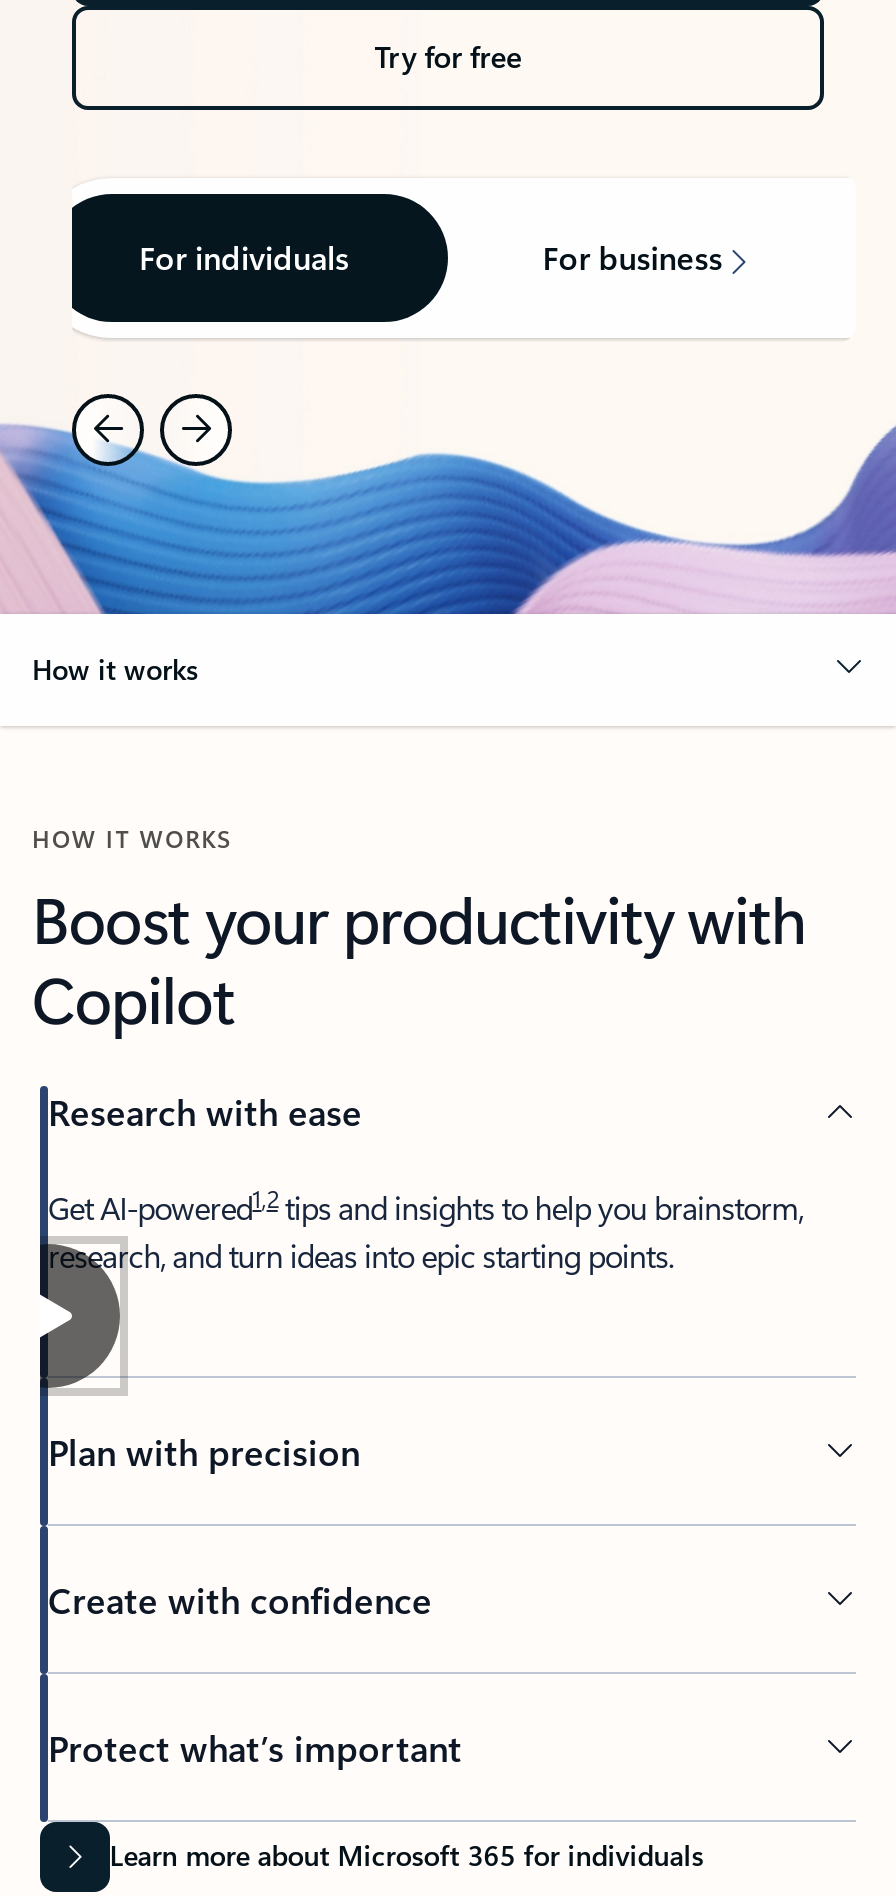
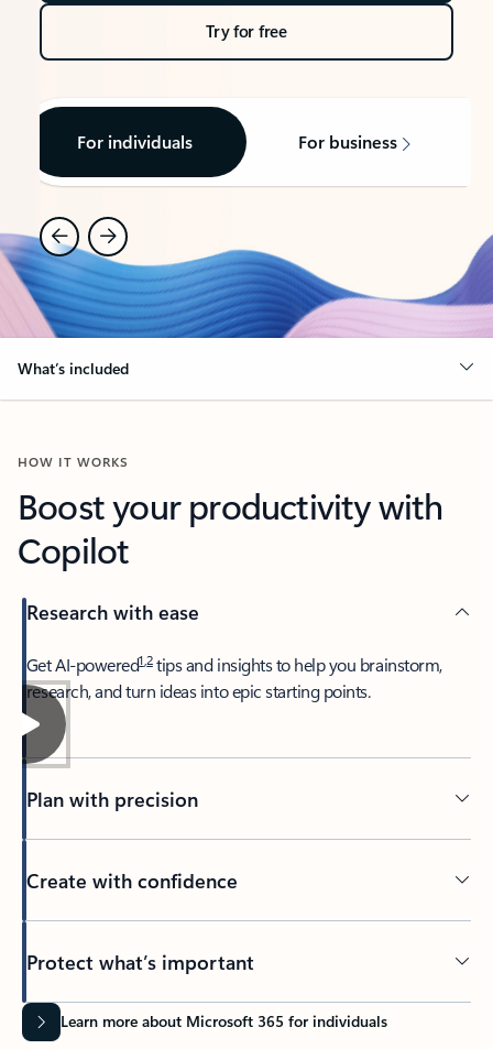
[32,650,198,688] How it works -> [18,358,129,379] What’s included

